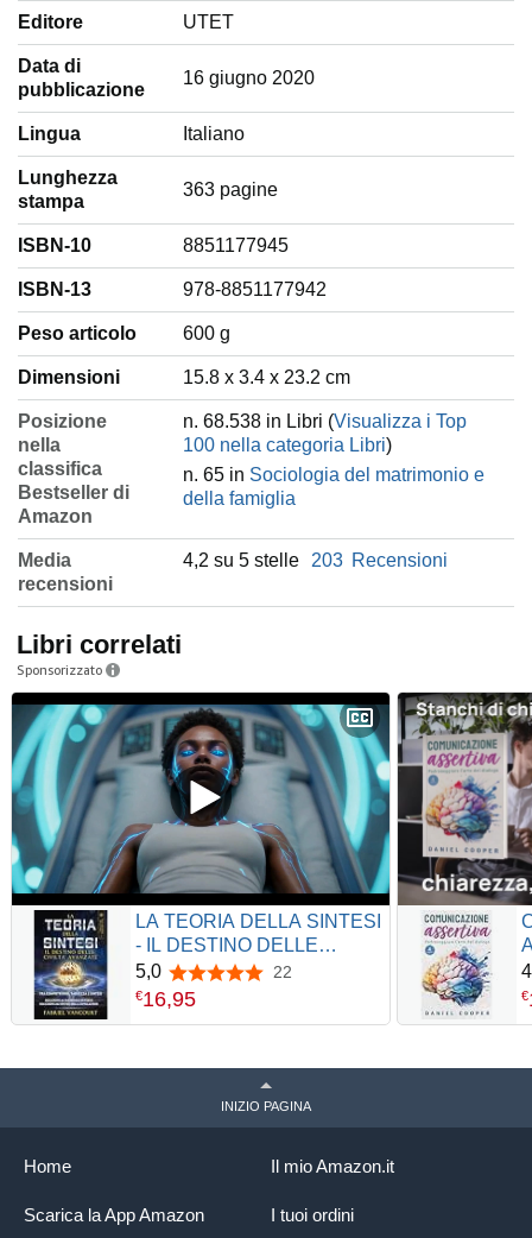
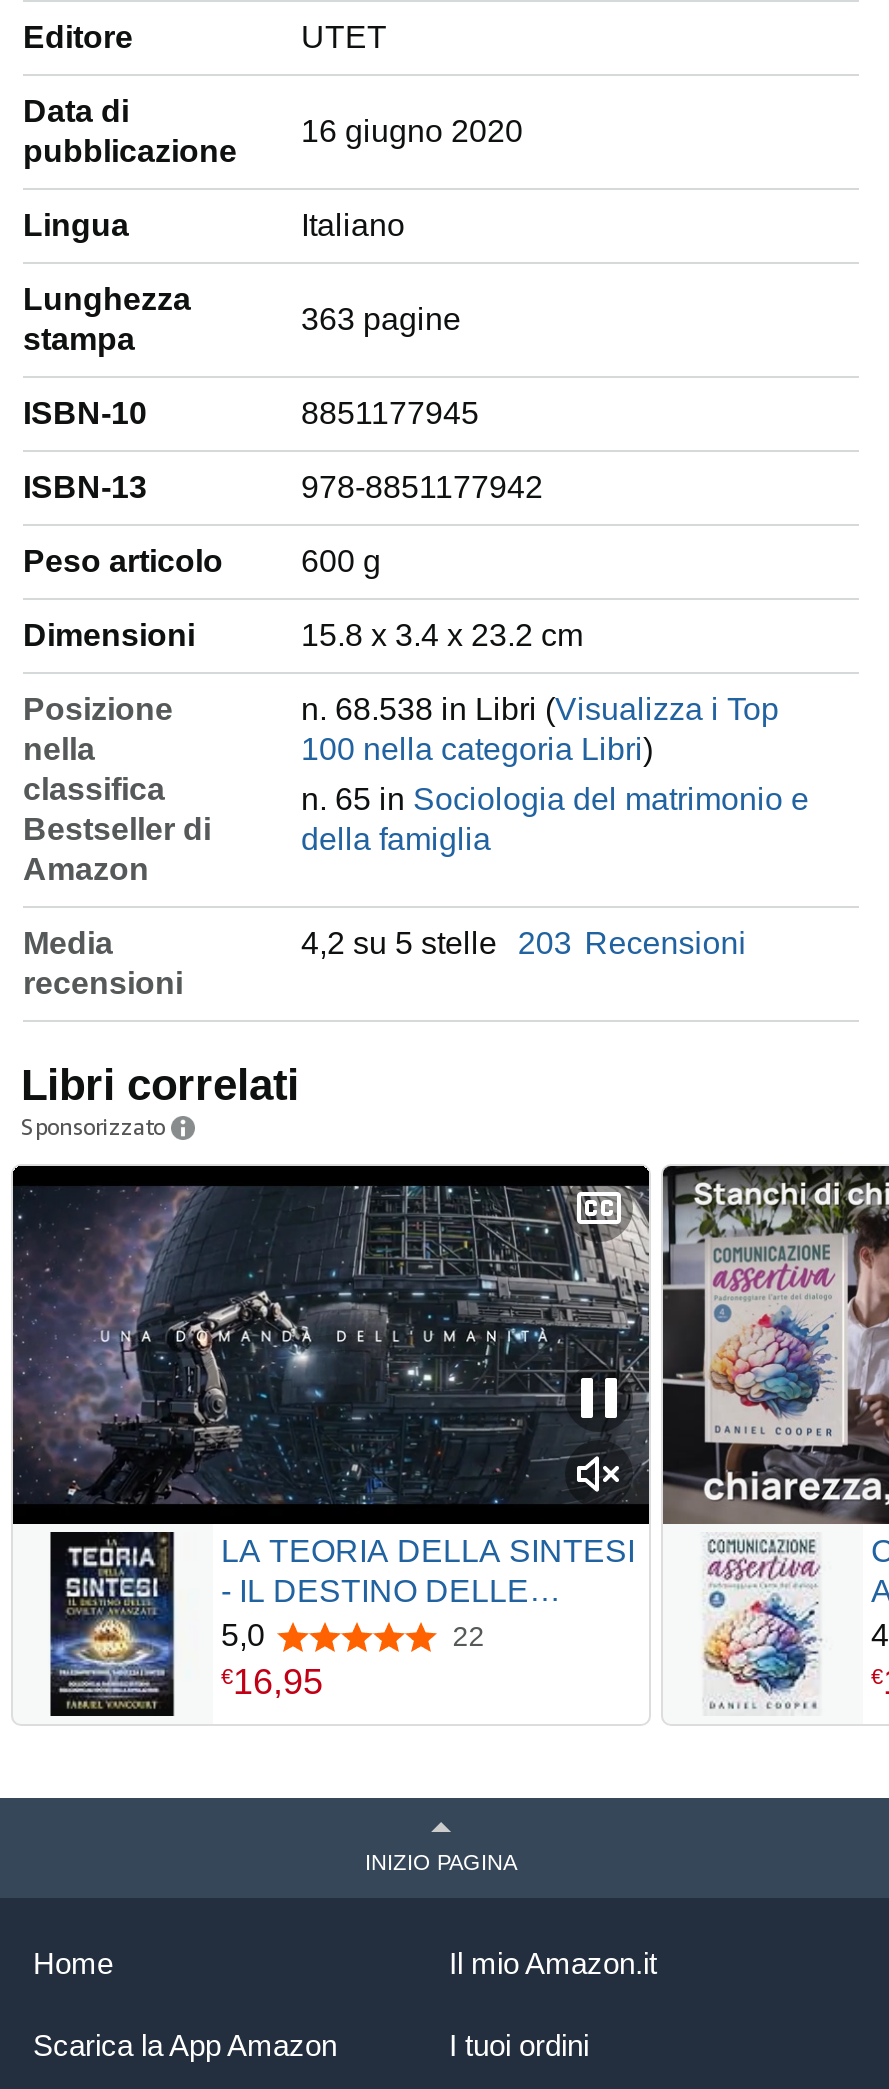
[11,703,391,895] [image] -> [11,1184,651,1504] [image]

